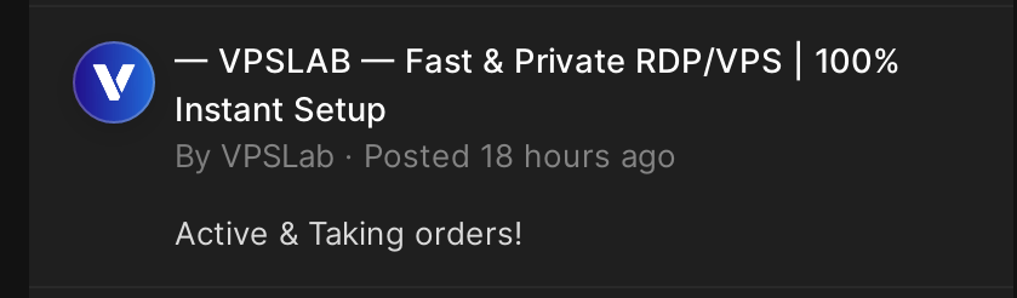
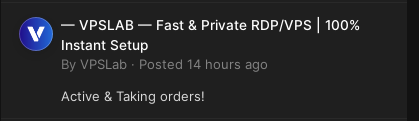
[175,135,676,173] By VPSLab · Posted 18 hours ago -> [61,56,268,72] By VPSLab · Posted 14 hours ago

